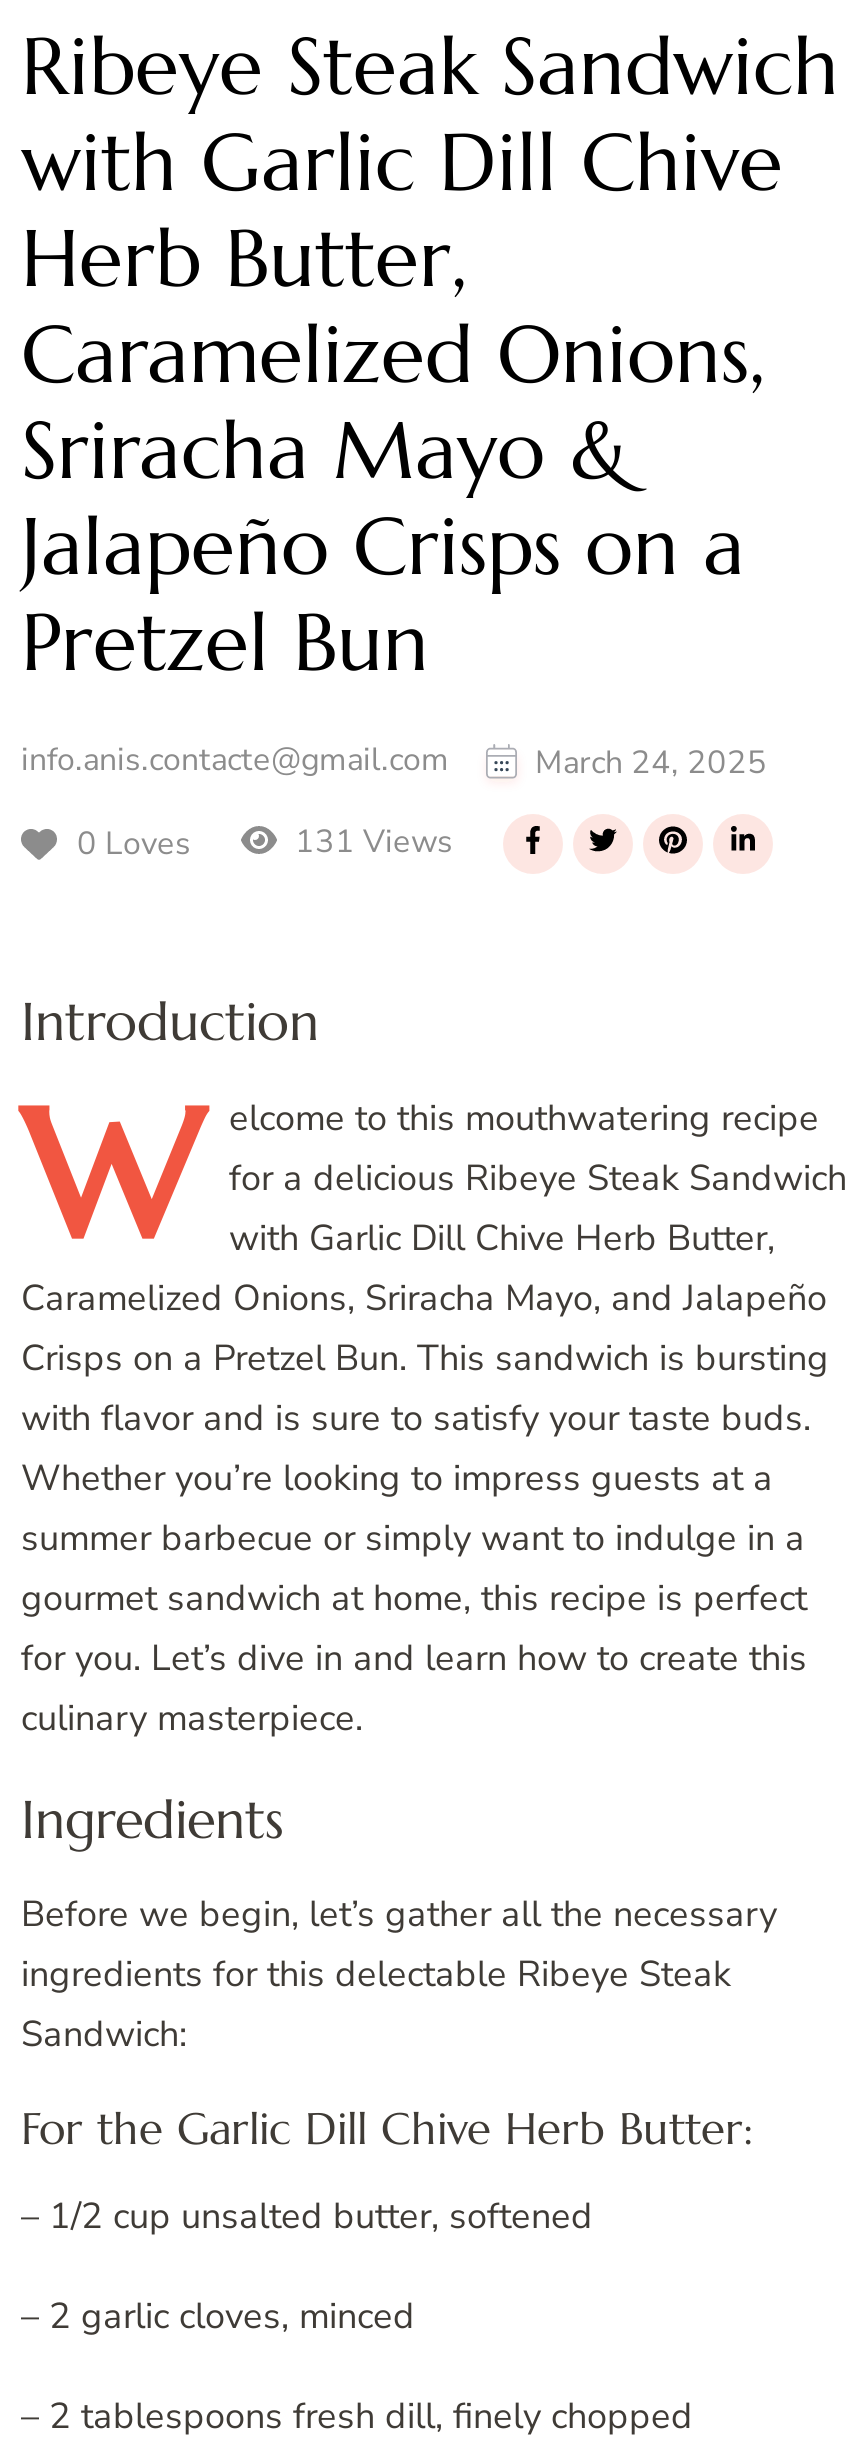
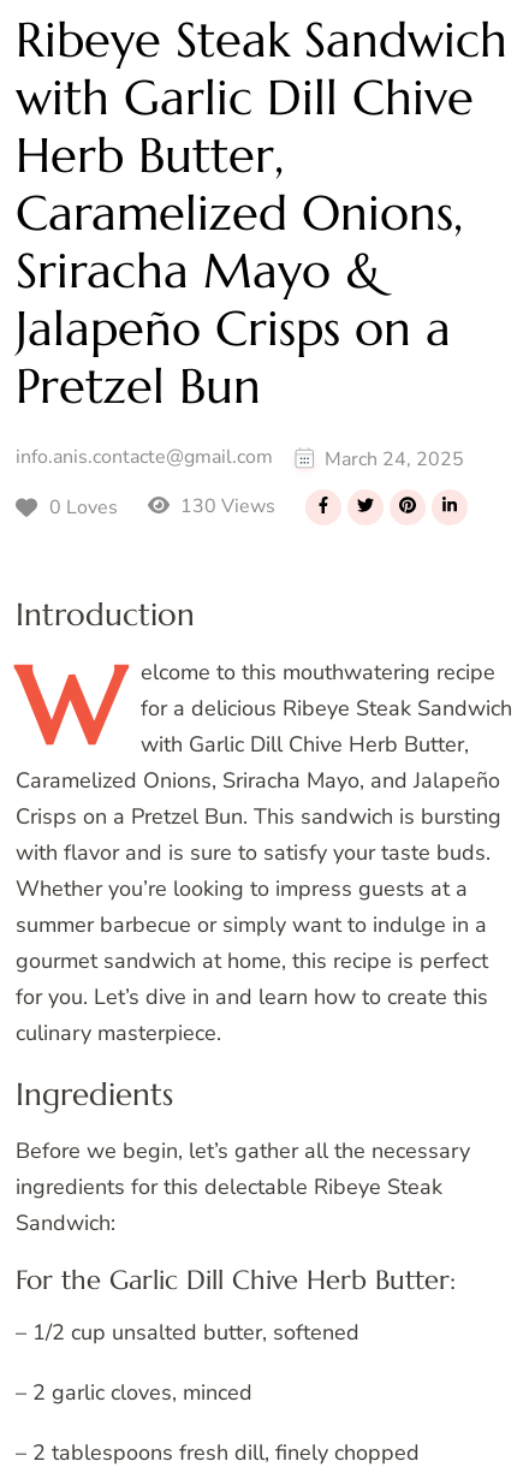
[287,820,453,864] 131 Views -> [176,493,275,519] 130 Views

